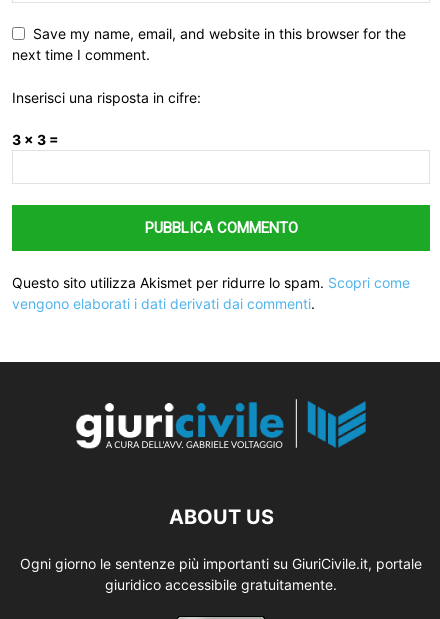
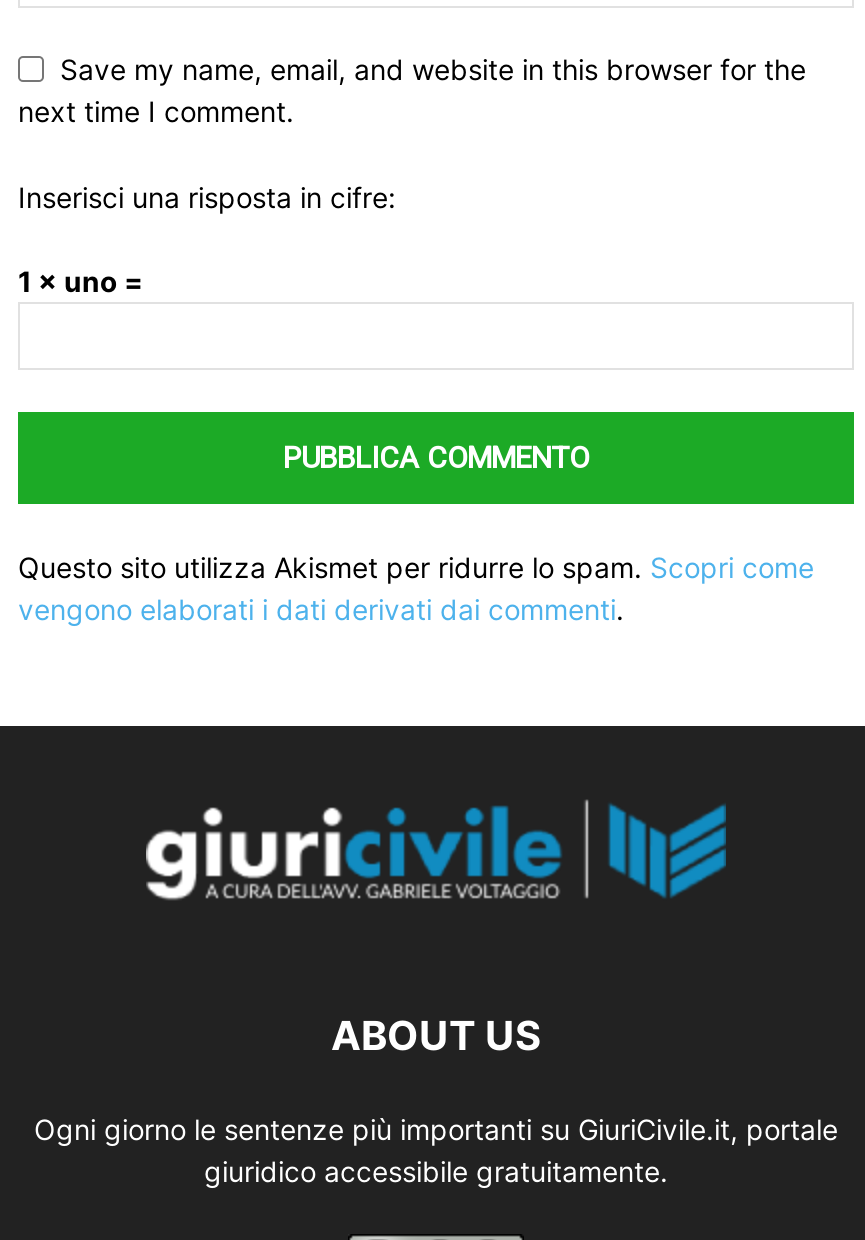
[12,131,59,148] 3 × 3 = -> [18,264,144,298] 1 × uno =

